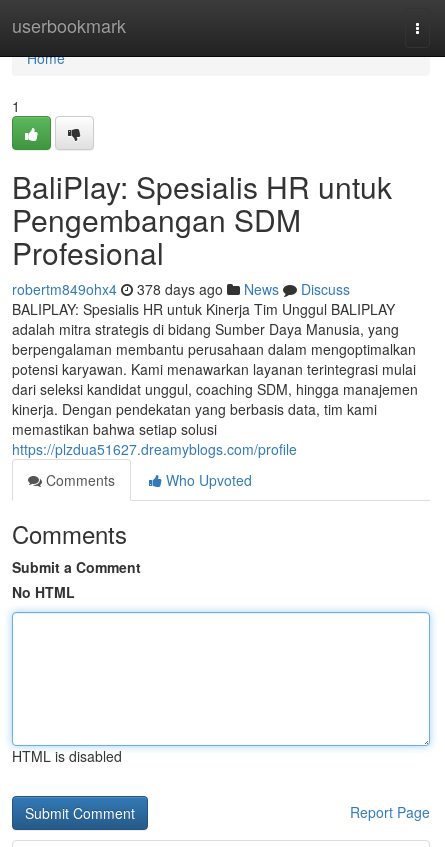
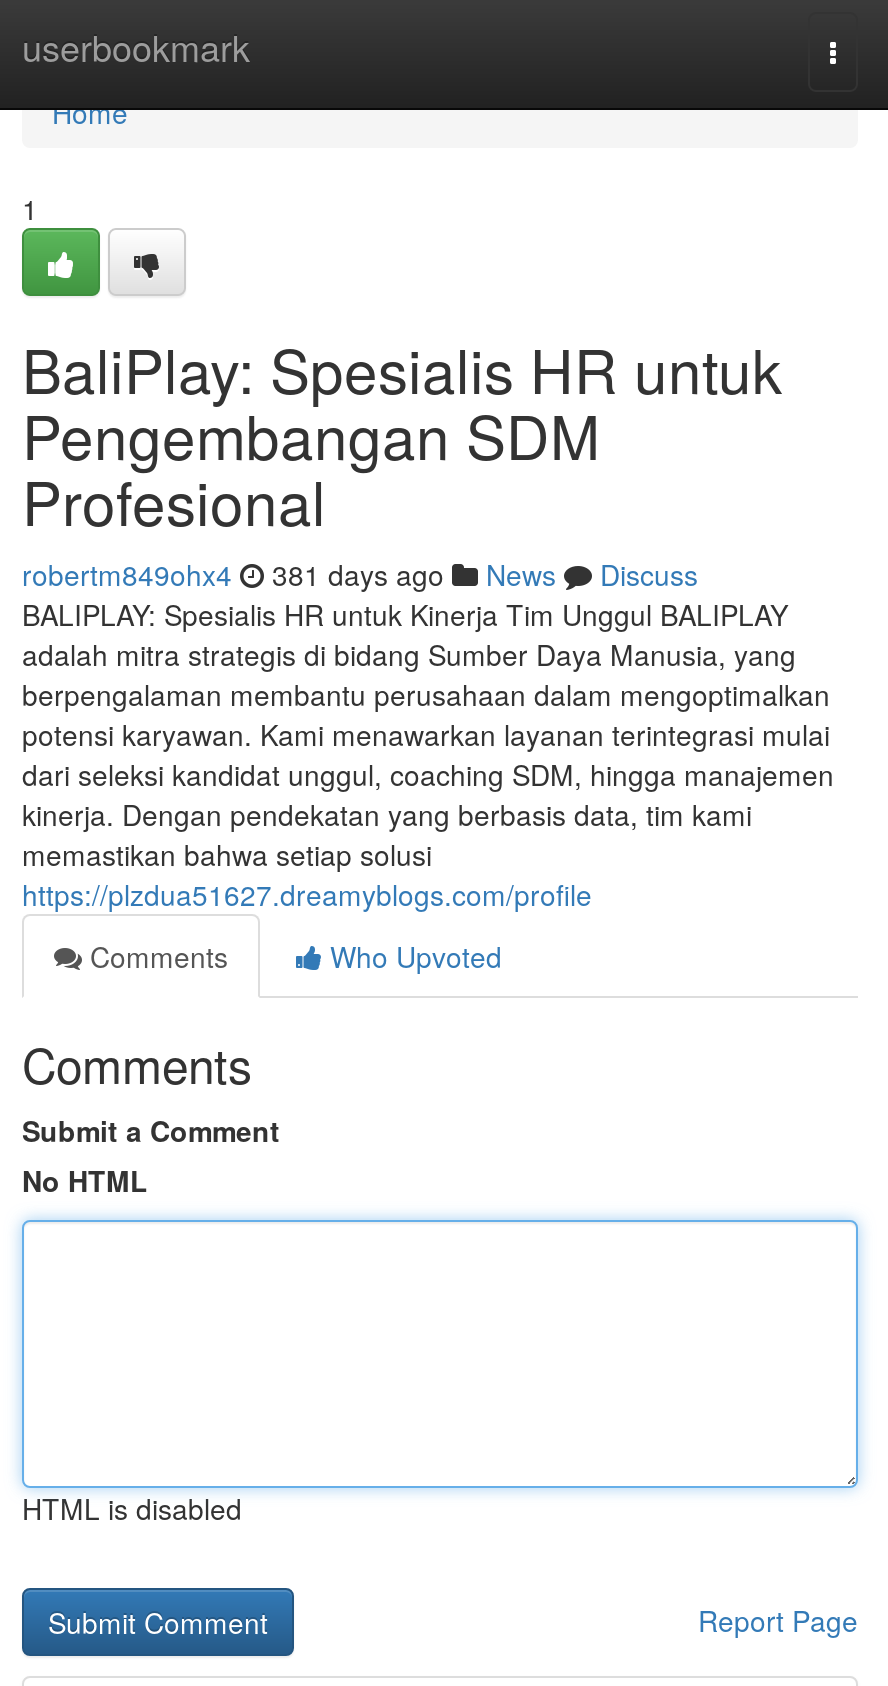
[12,279,350,299] robertm849ohx4 378 days ago News Discuss -> [22,554,698,594] robertm849ohx4 381 days ago News Discuss

